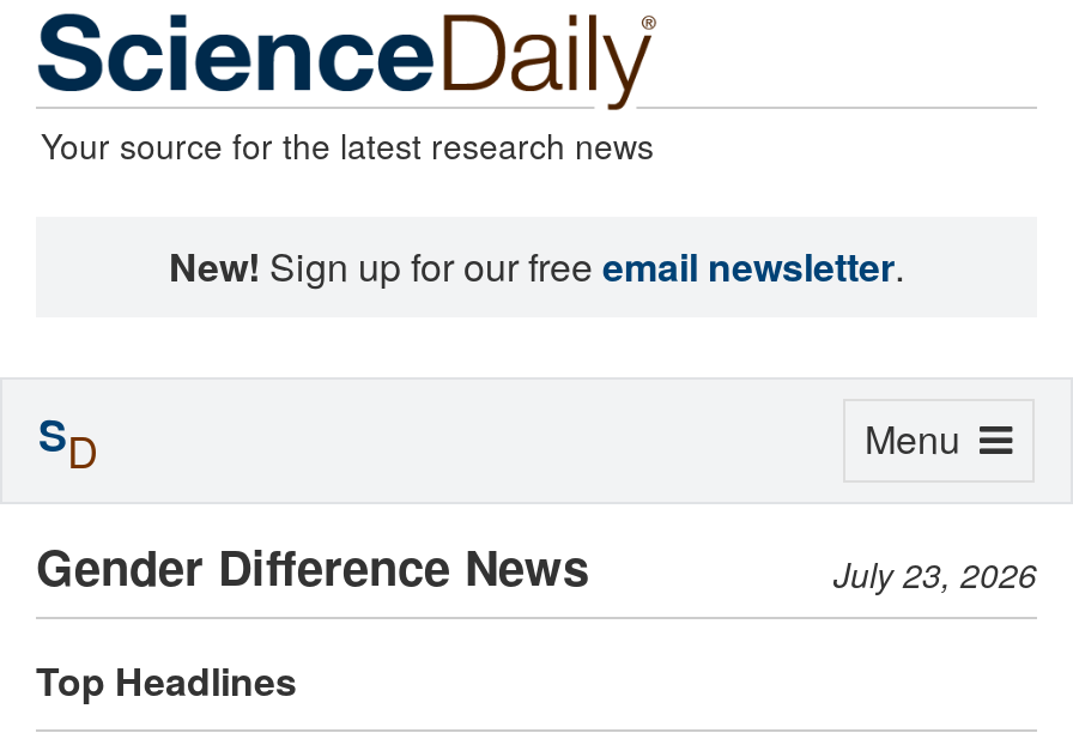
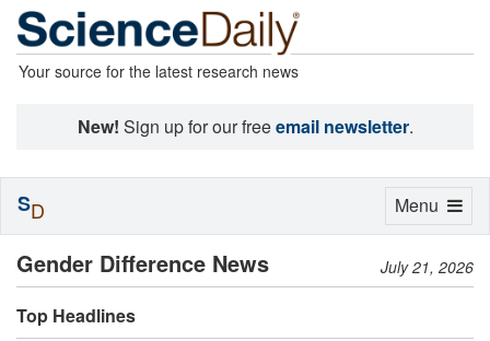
[833,550,1037,598] July 23, 2026 -> [381,256,474,278] July 21, 2026

